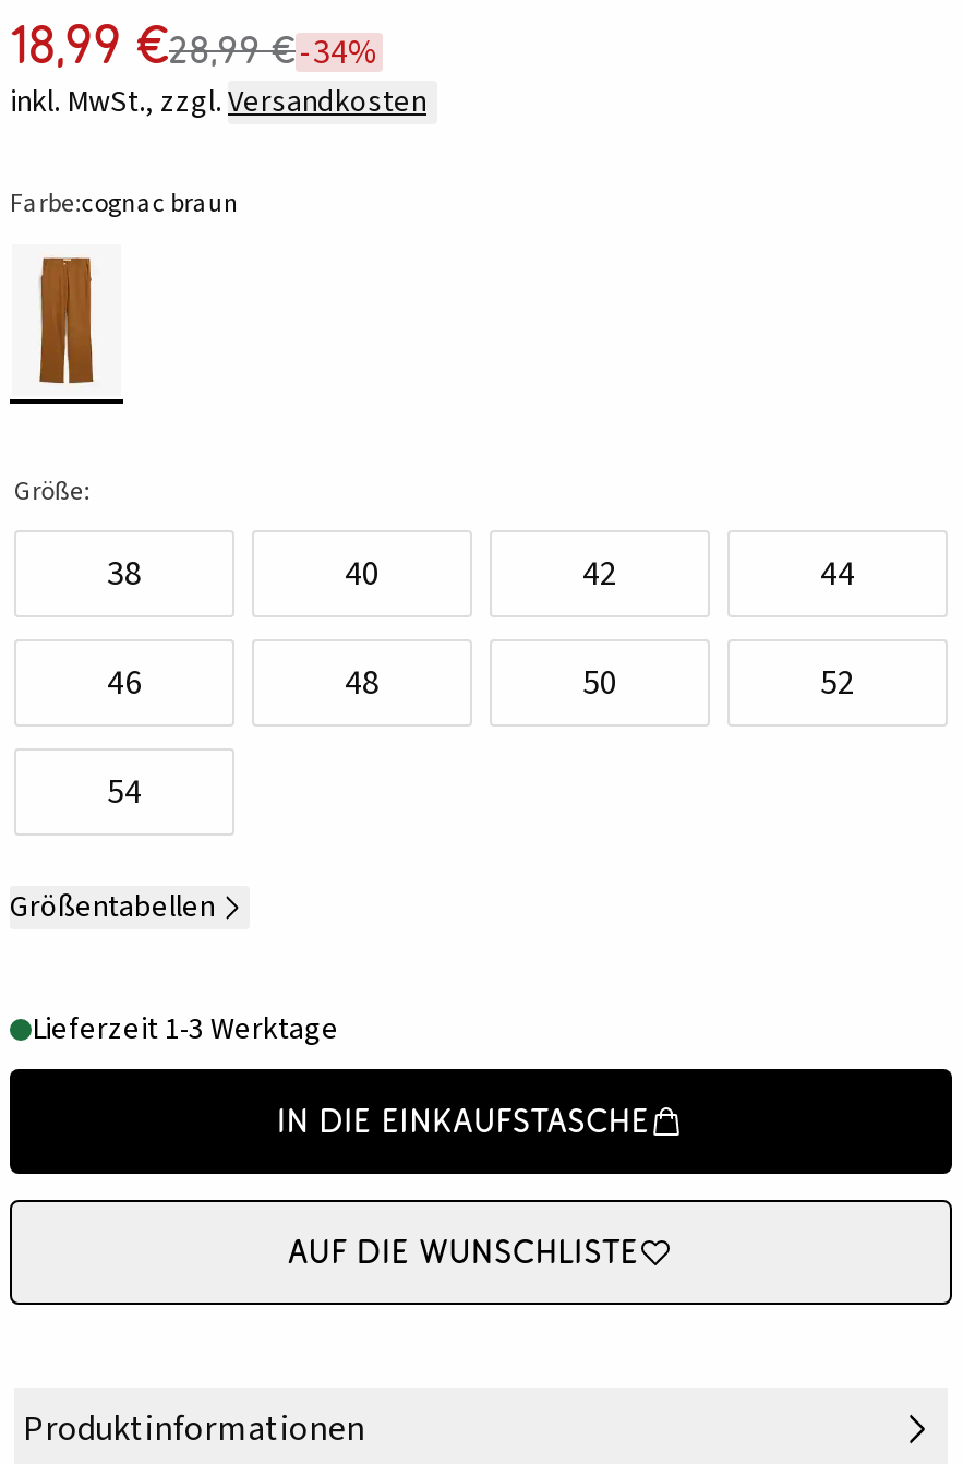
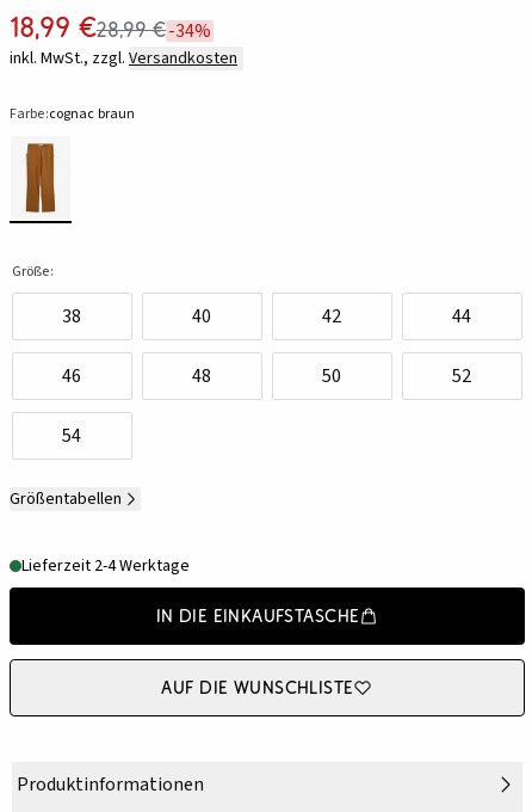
[32,1009,339,1053] Lieferzeit 1-3 Werktage -> [21,555,190,578] Lieferzeit 2-4 Werktage

